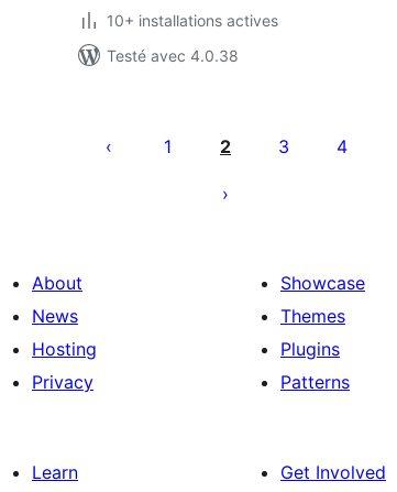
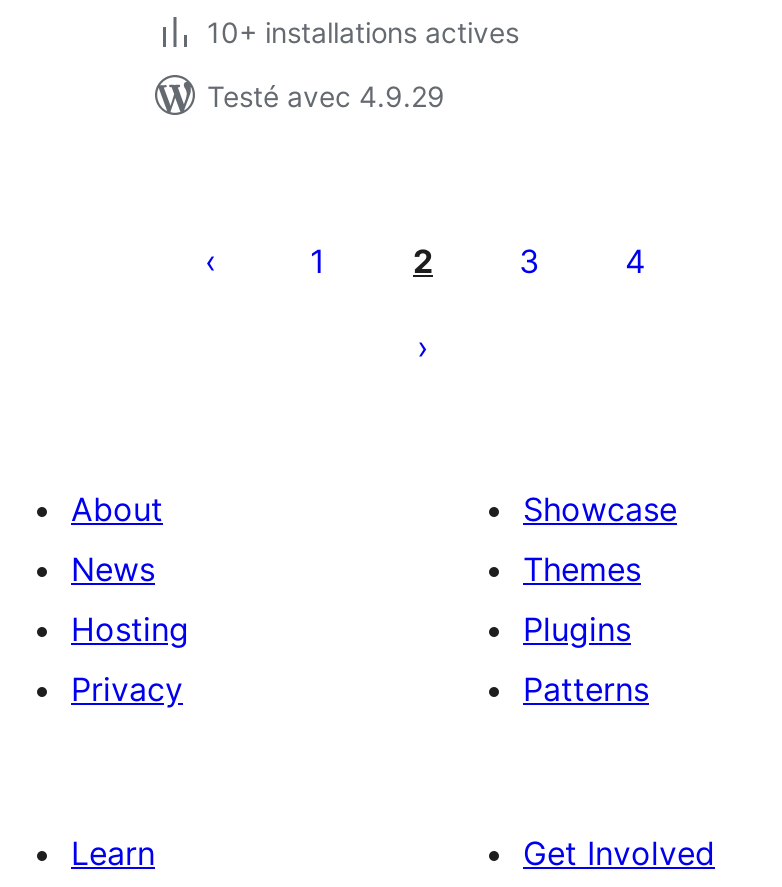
[107,46,239,65] Testé avec 4.0.38 -> [207,79,445,113] Testé avec 4.9.29

